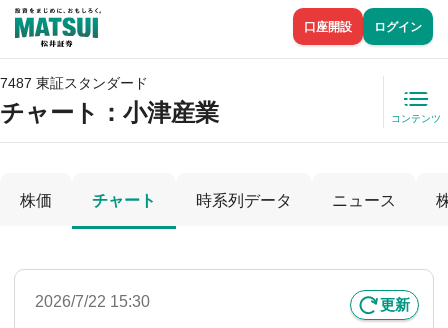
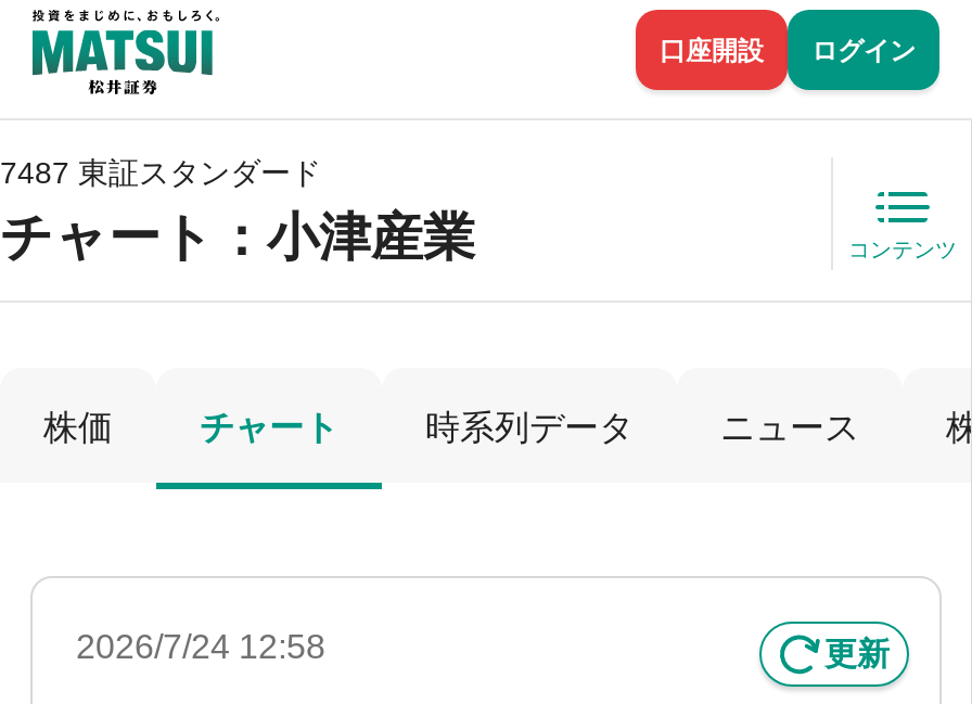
[35,293,150,310] 2026/7/22 15:30 -> [76,628,325,665] 2026/7/24 12:58

